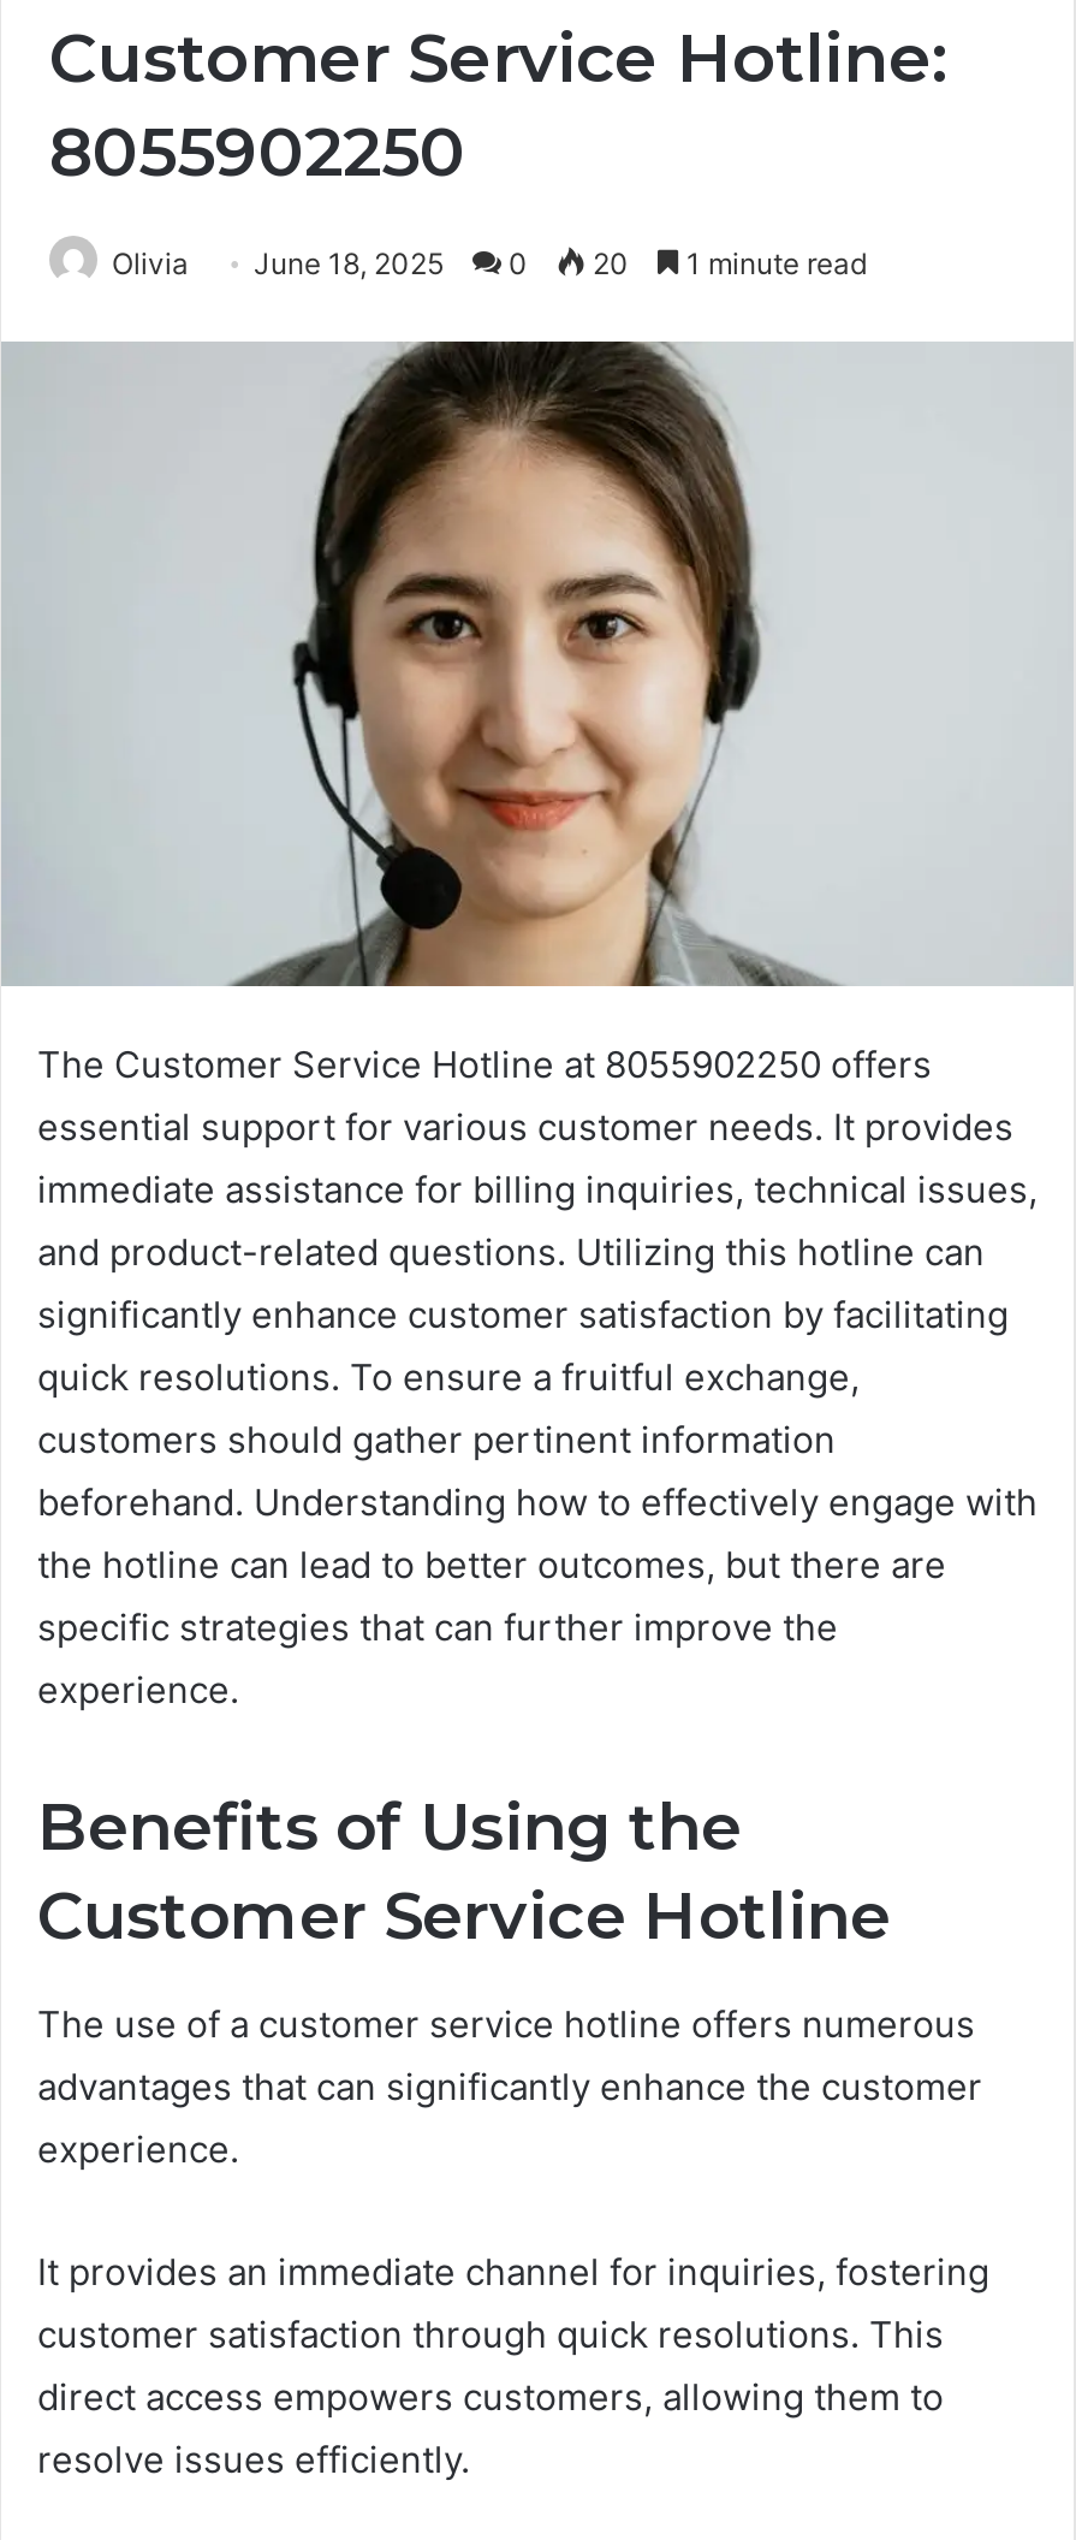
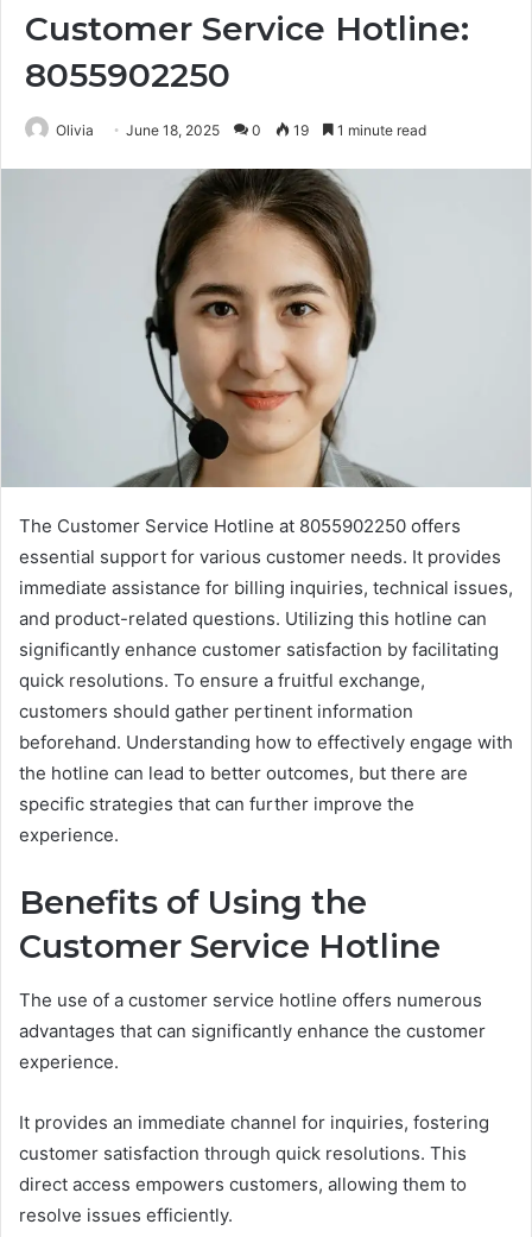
[112,244,867,280] Olivia June 18, 2025 0 20 1 minute read -> [56,121,426,138] Olivia June 18, 2025 0 19 1 minute read

